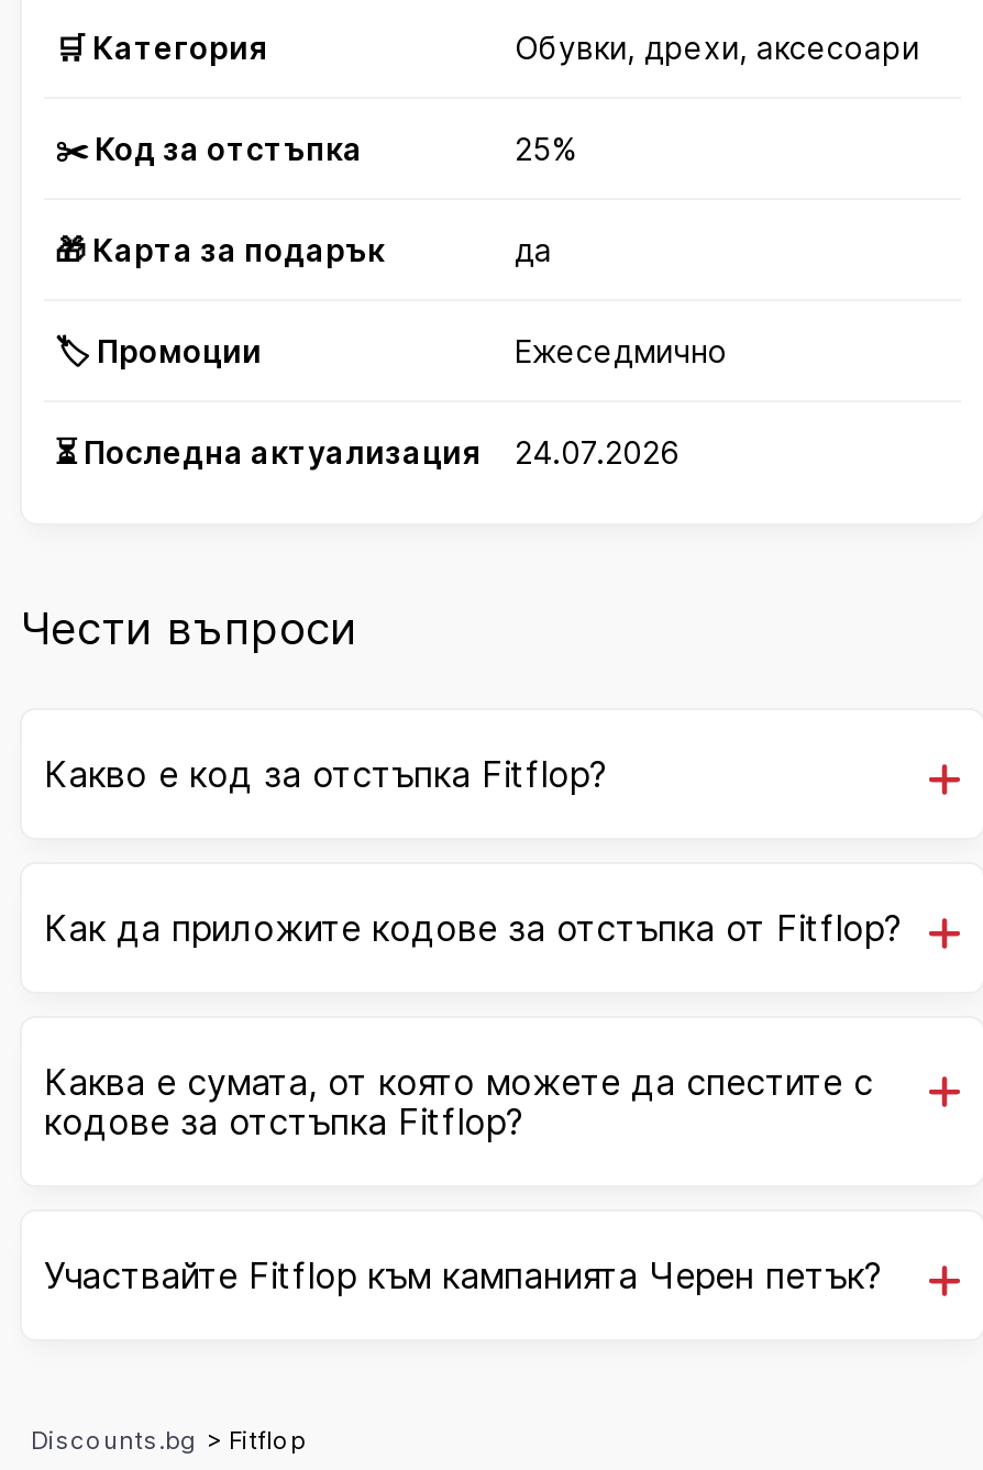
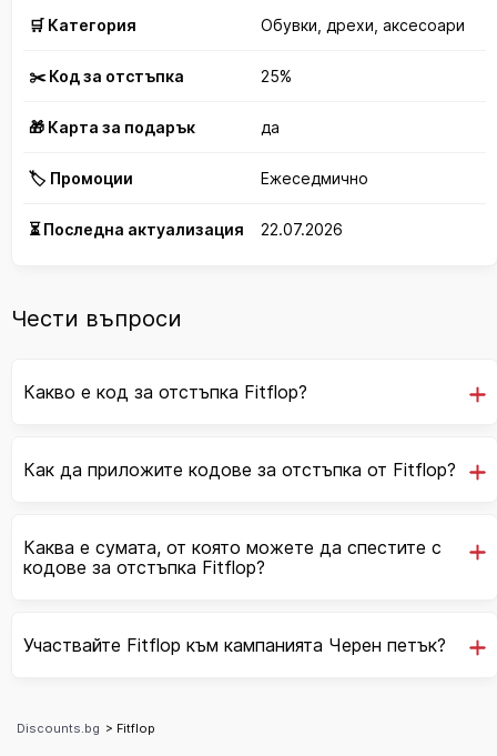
[515,434,680,471] 24.07.2026 -> [261,220,343,239] 22.07.2026

